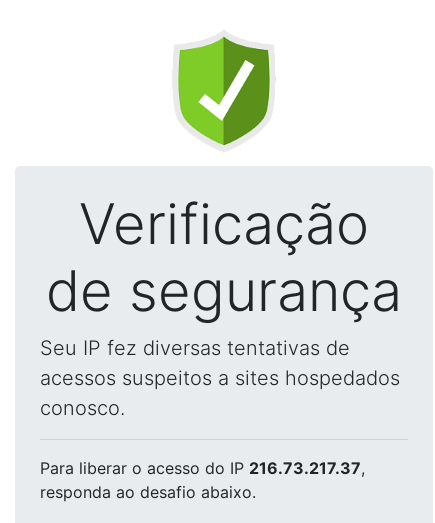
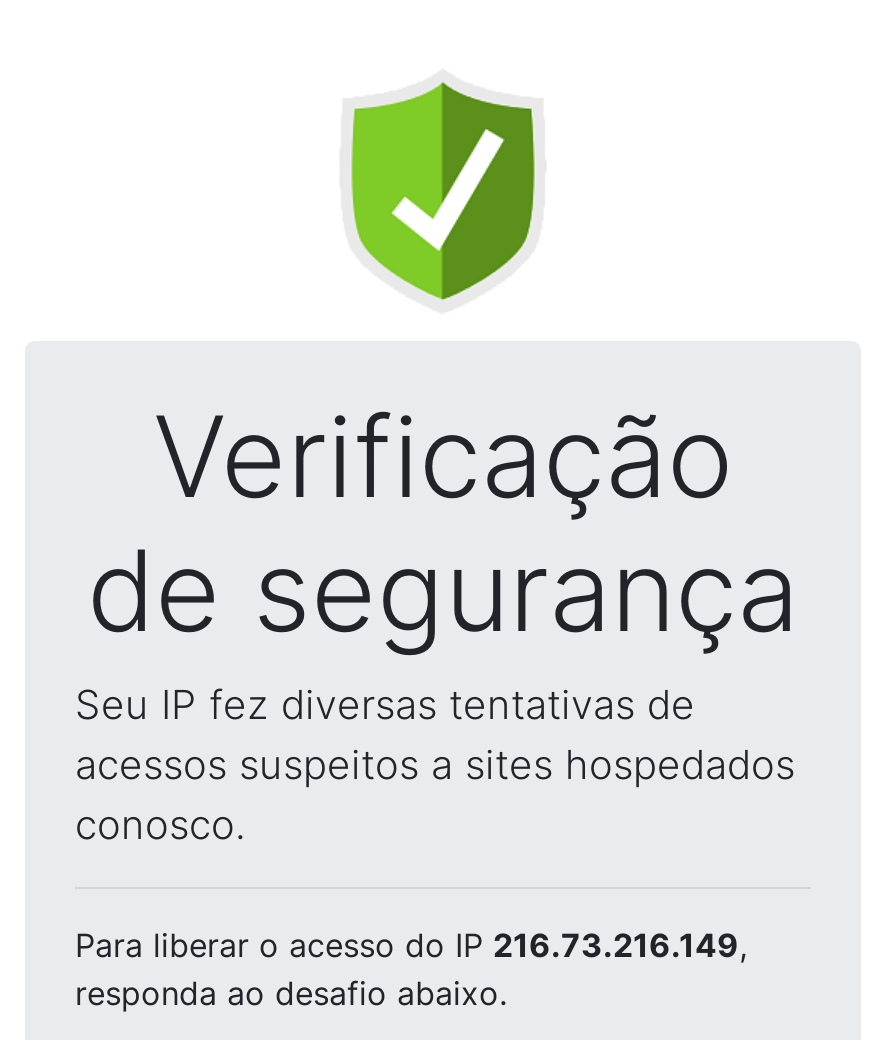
[40,458,365,478] Para liberar o acesso do IP 216.73.217.37, -> [75,925,747,965] Para liberar o acesso do IP 216.73.216.149,

